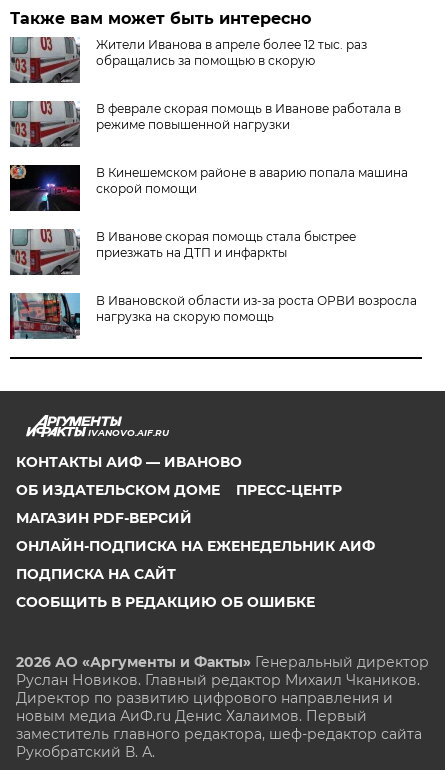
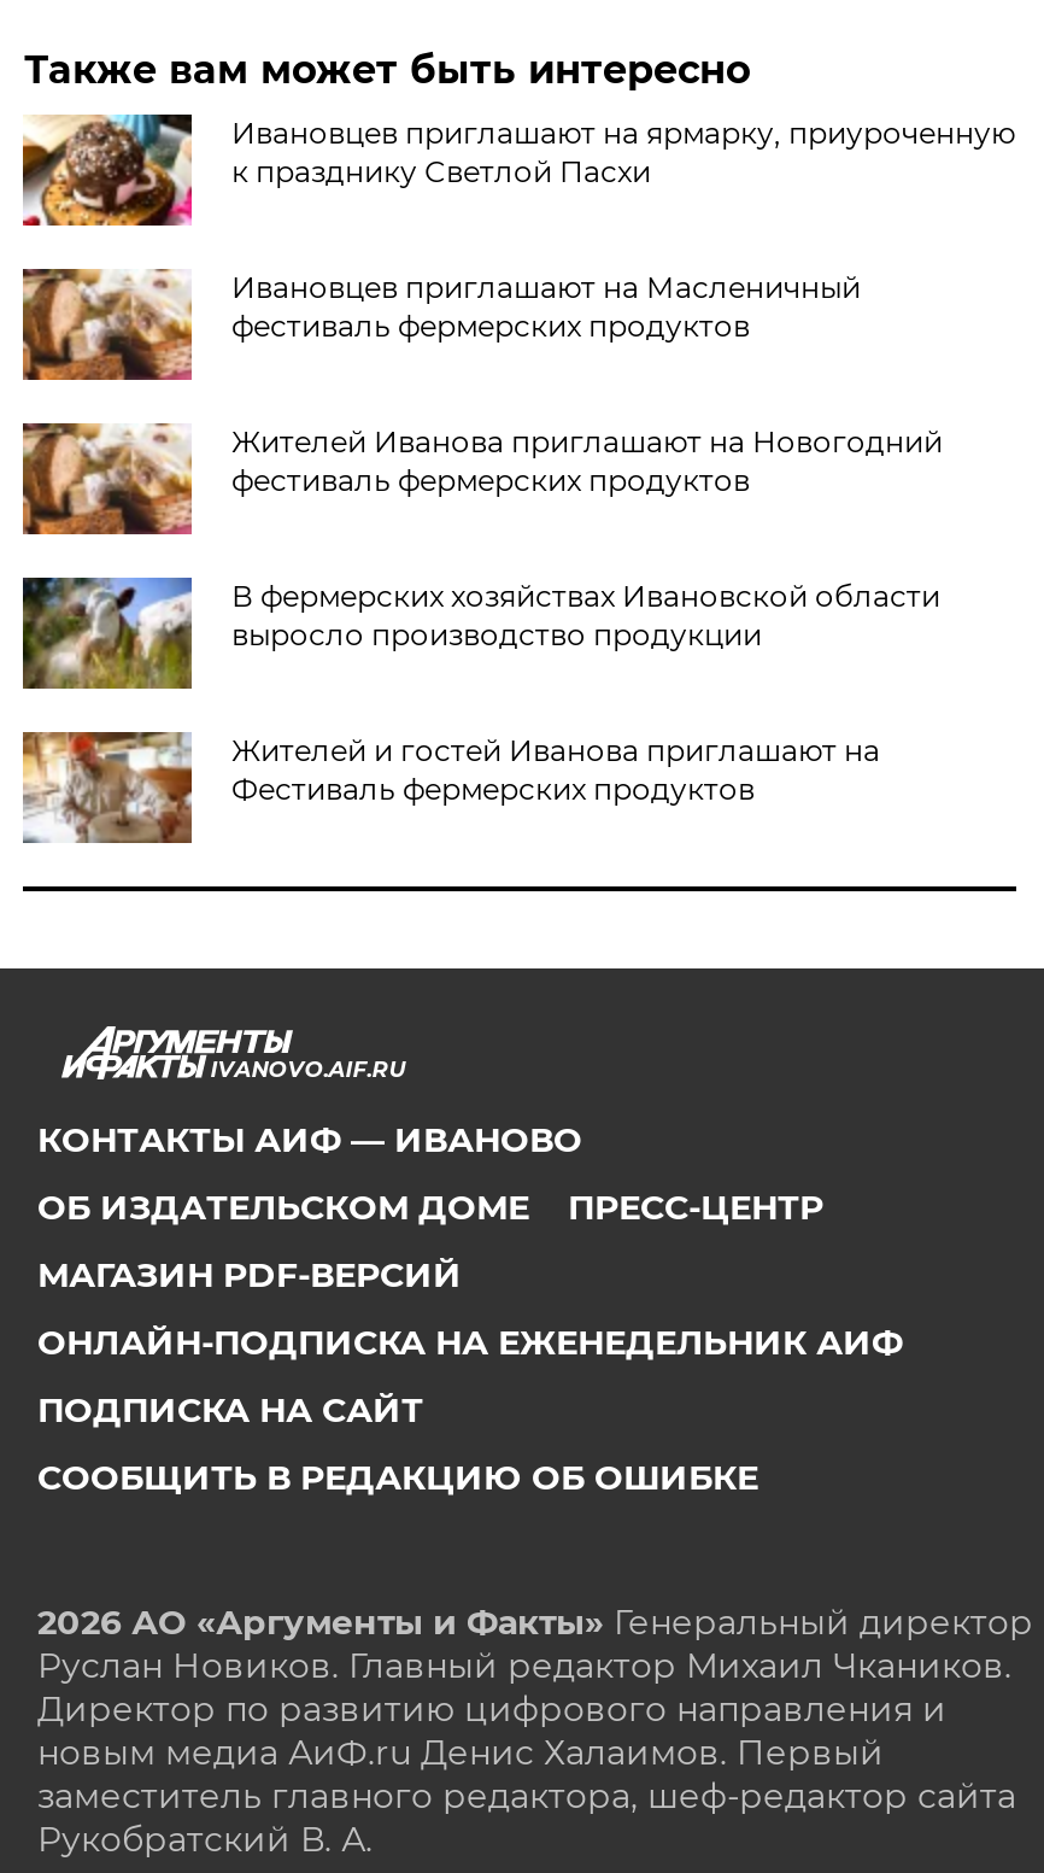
[9,36,367,84] [image] | Жители Иванова в апреле более 12 тыс. раз | обращались за помощью в скорую -> [20,112,1015,228] [image] | Ивановцев приглашают на ярмарку, приуроченную | к празднику Светлой Пасхи
[9,100,401,148] [image] | В феврале скорая помощь в Иванове работала в | режиме повышенной нагрузки -> [20,267,861,382] [image] | Ивановцев приглашают на Масленичный | фестиваль фермерских продуктов
[9,164,408,212] [image] | В Кинешемском районе в аварию попала машина | скорой помощи -> [20,421,942,537] [image] | Жителей Иванова приглашают на Новогодний | фестиваль фермерских продуктов
[9,228,356,276] [image] | В Иванове скорая помощь стала быстрее | приезжать на ДТП и инфаркты -> [20,575,940,691] [image] | В фермерских хозяйствах Ивановской области | выросло производство продукции
[9,292,417,340] [image] | В Ивановской области из-за роста ОРВИ возросла | нагрузка на скорую помощь -> [20,730,880,845] [image] | Жителей и гостей Иванова приглашают на | Фестиваль фермерских продуктов

